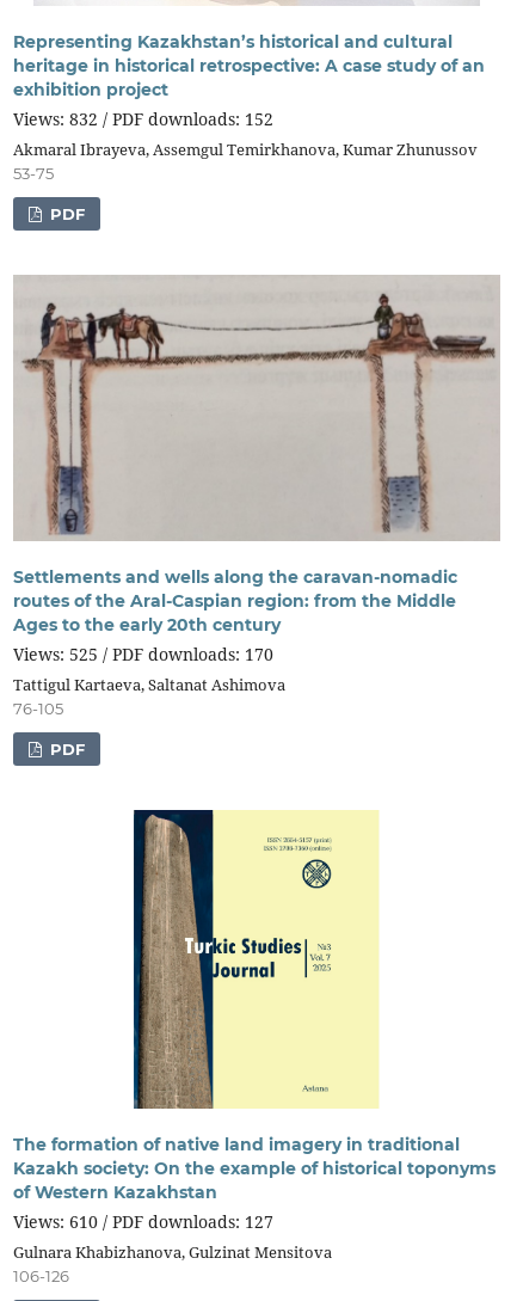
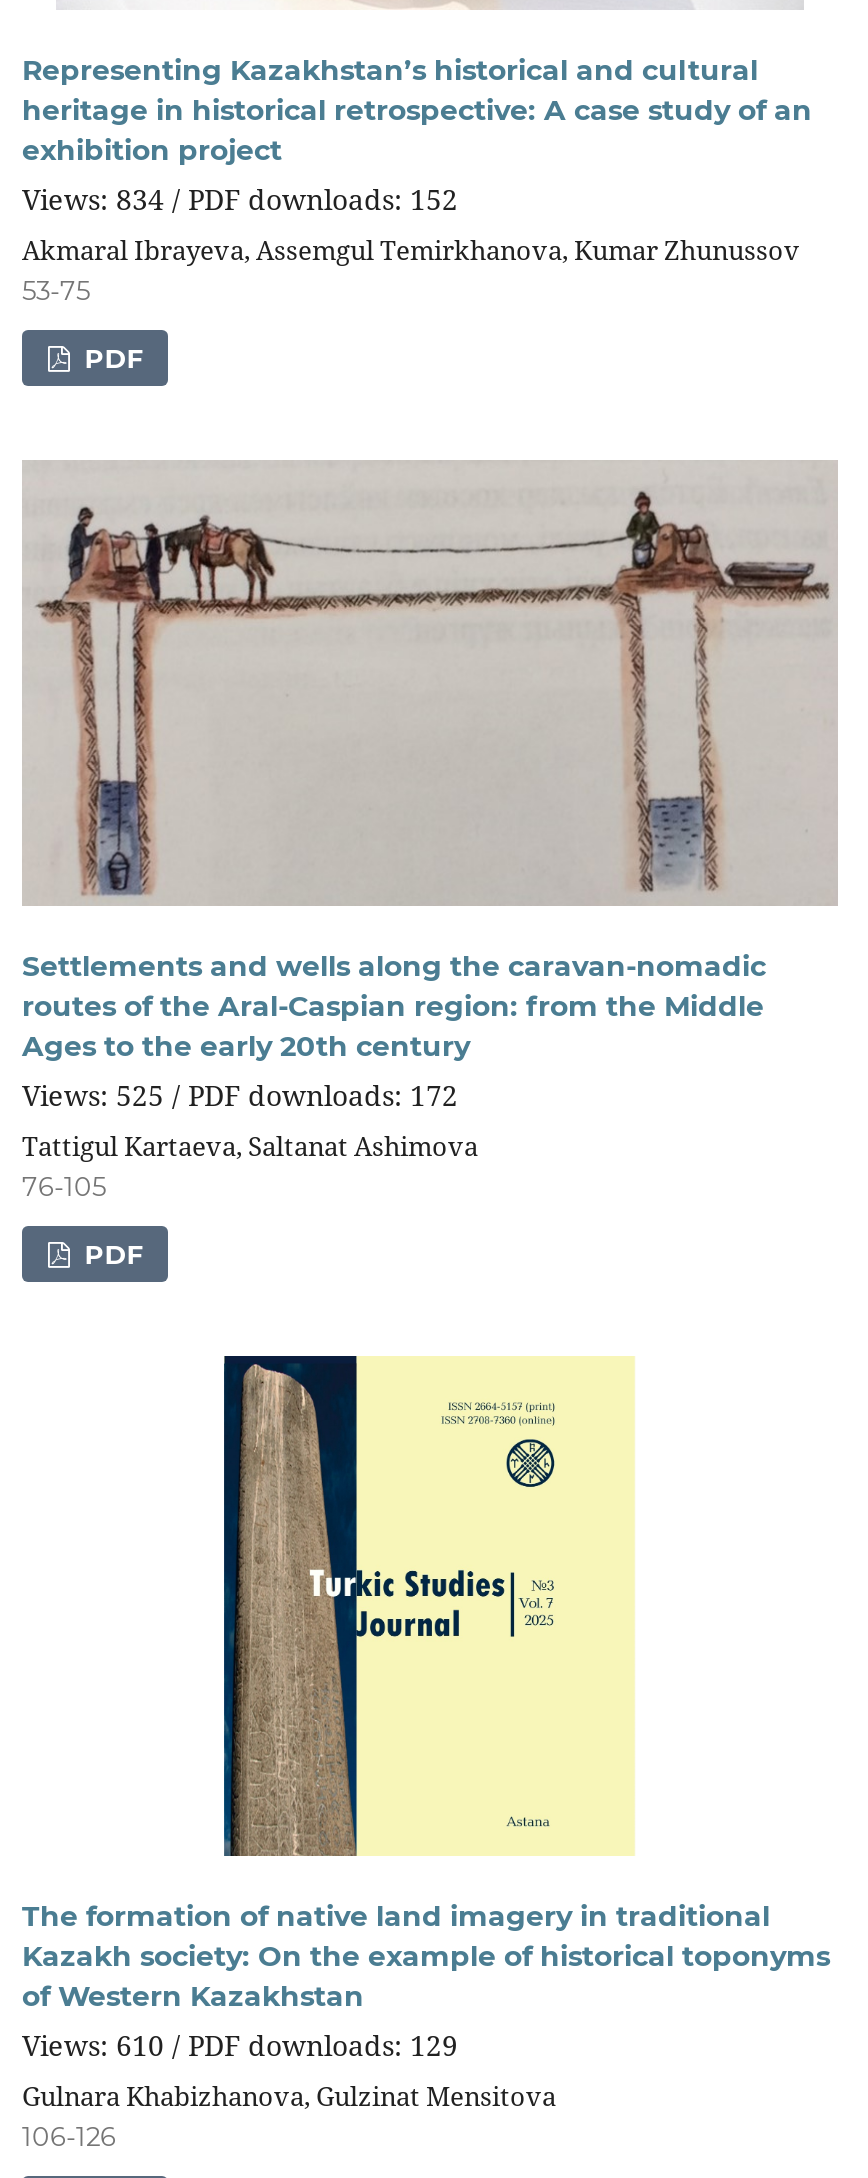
[13,108,273,130] Views: 832 / PDF downloads: 152 -> [22,180,458,218] Views: 834 / PDF downloads: 152
[13,643,273,666] Views: 525 / PDF downloads: 170 -> [22,1076,458,1114] Views: 525 / PDF downloads: 172
[13,1210,273,1233] Views: 610 / PDF downloads: 127 -> [22,2026,458,2064] Views: 610 / PDF downloads: 129

